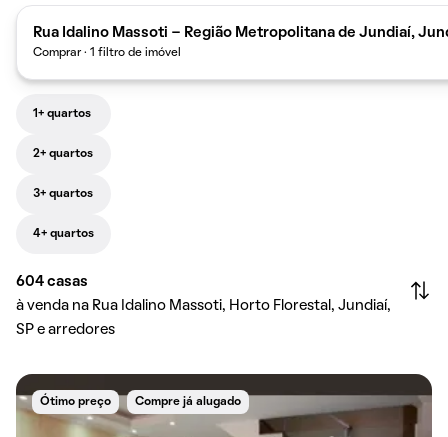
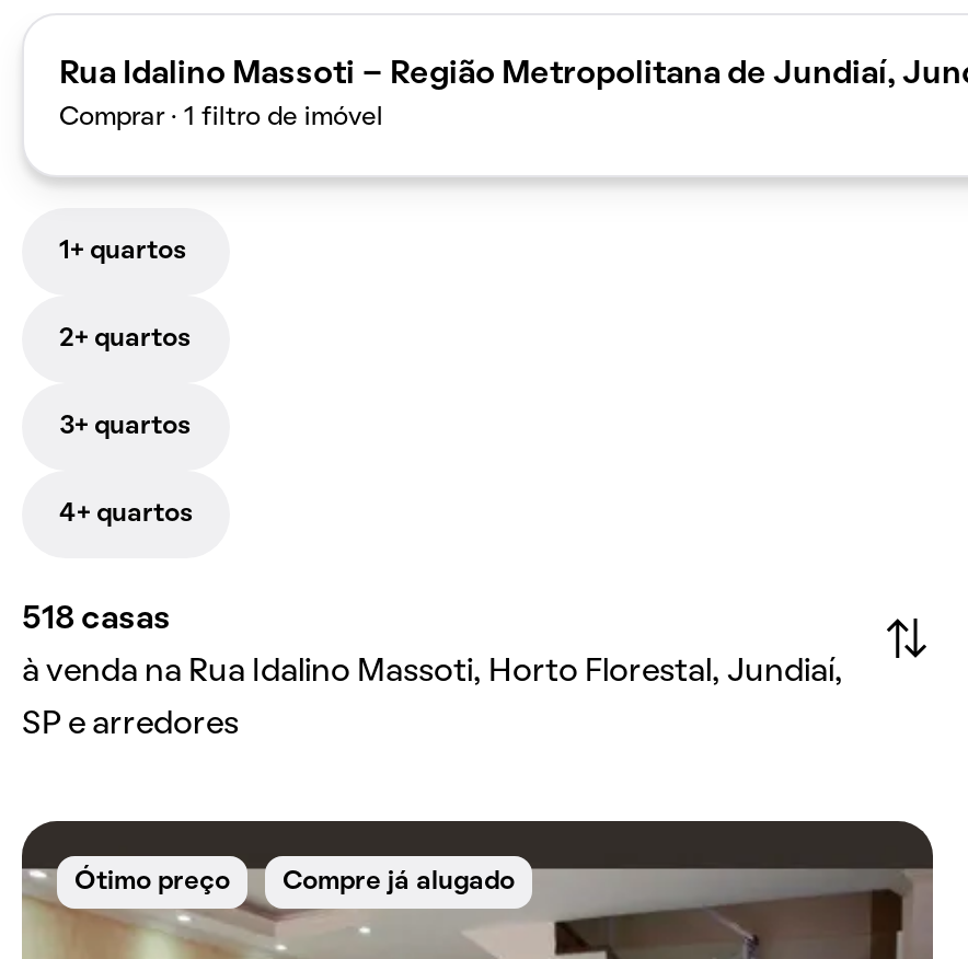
[16,275,88,289] 604 casas -> [22,604,171,635] 518 casas

